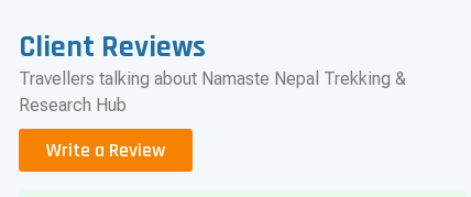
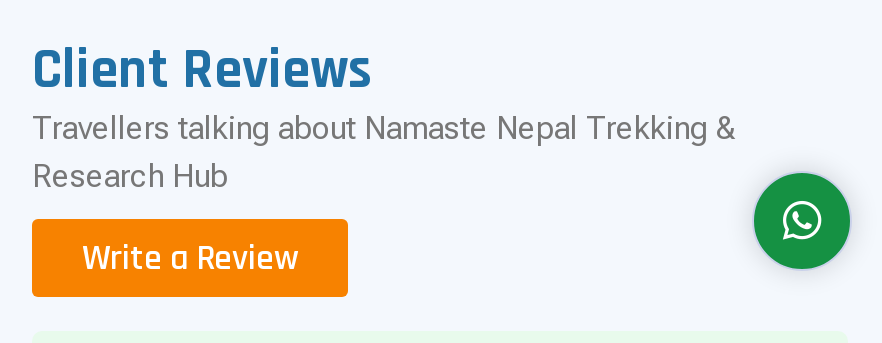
none -> [750,169,854,273] [image]

